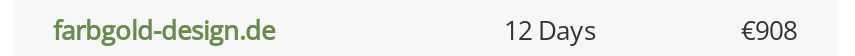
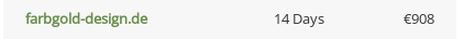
[504,12,596,48] 12 Days -> [273,9,324,28] 14 Days

